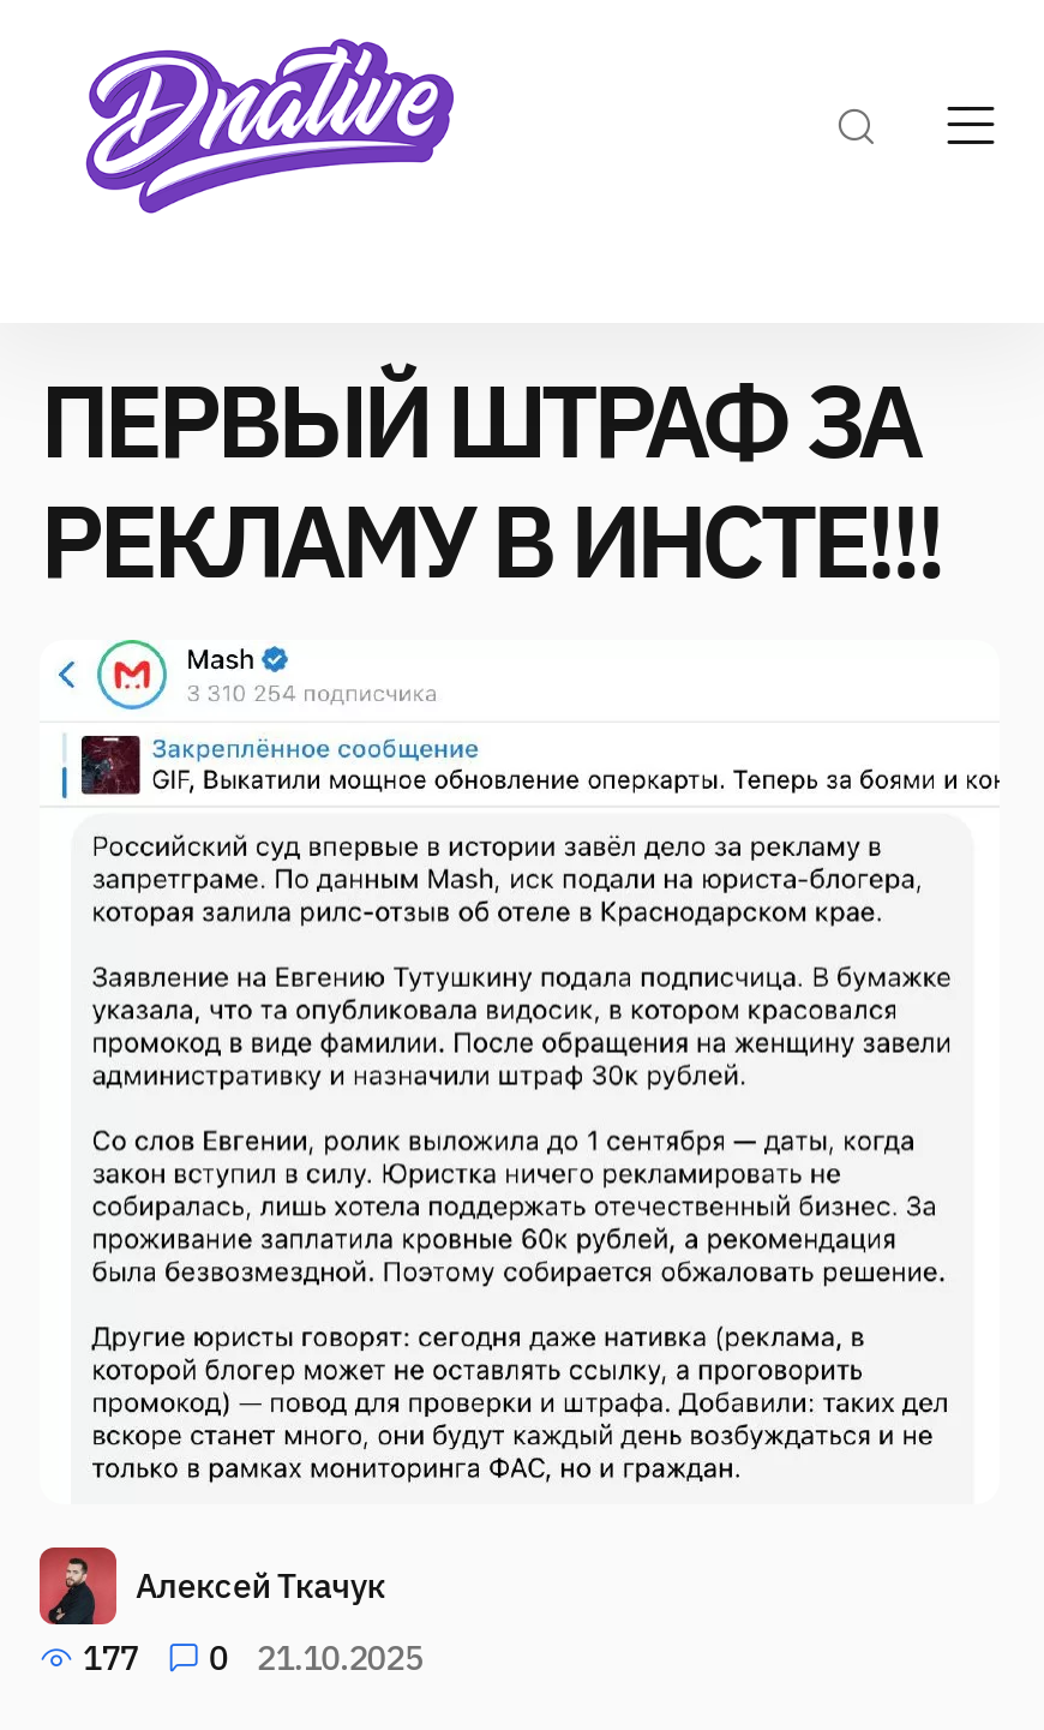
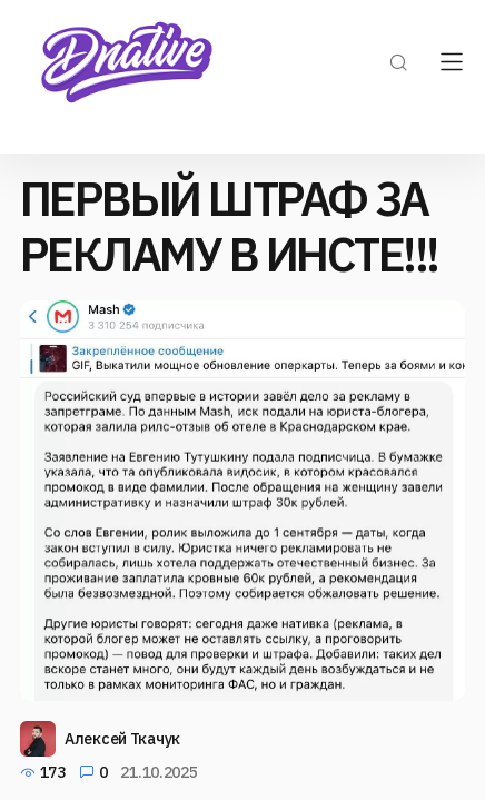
[82,1638,423,1681] 177 0 21.10.2025 -> [40,763,198,783] 173 0 21.10.2025

